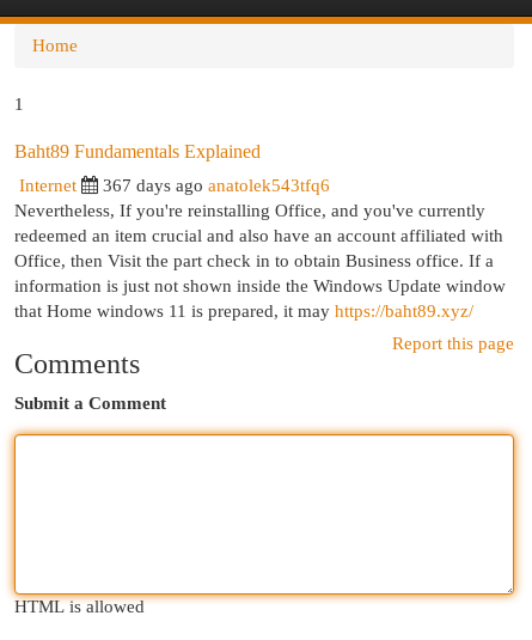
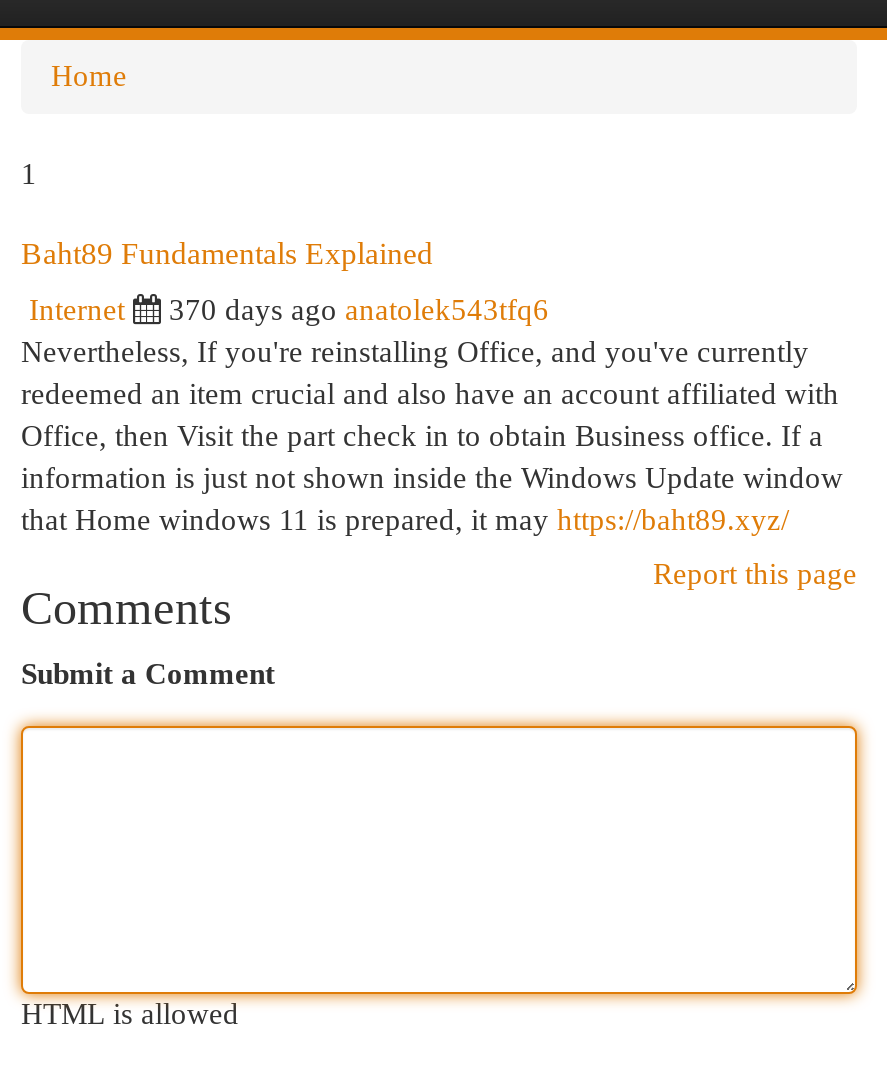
[103,176,330,195] 367 days ago anatolek543tfq6 -> [169,294,549,326] 370 days ago anatolek543tfq6

